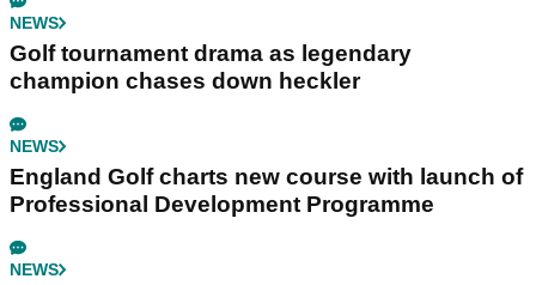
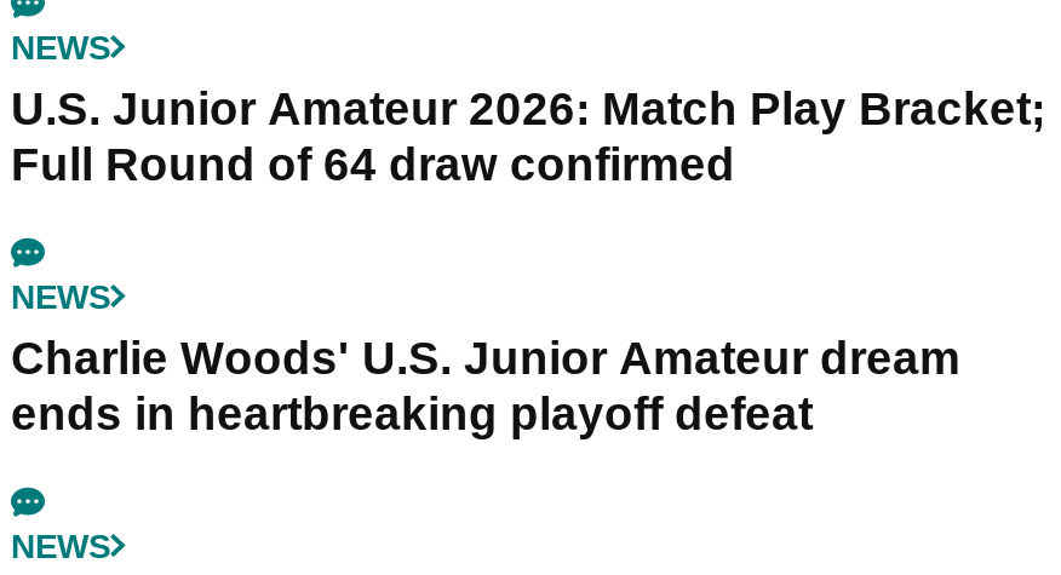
[10,41,412,94] Golf tournament drama as legendary | champion chases down heckler -> [11,83,1045,189] U.S. Junior Amateur 2026: Match Play Bracket; | Full Round of 64 draw confirmed
[10,164,523,217] England Golf charts new course with launch of | Professional Development Programme -> [11,332,960,438] Charlie Woods' U.S. Junior Amateur dream | ends in heartbreaking playoff defeat

